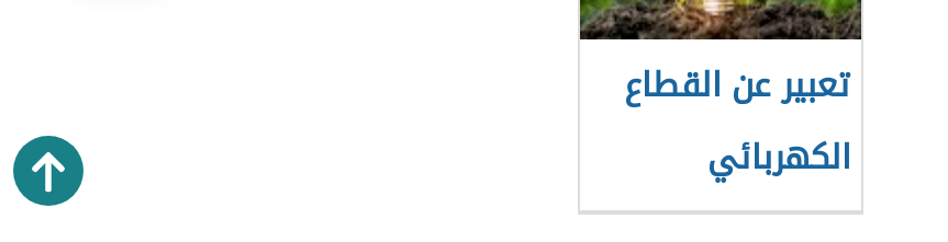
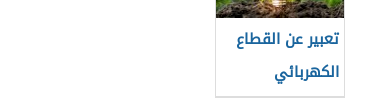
[11,134,86,208] [image] -> none

